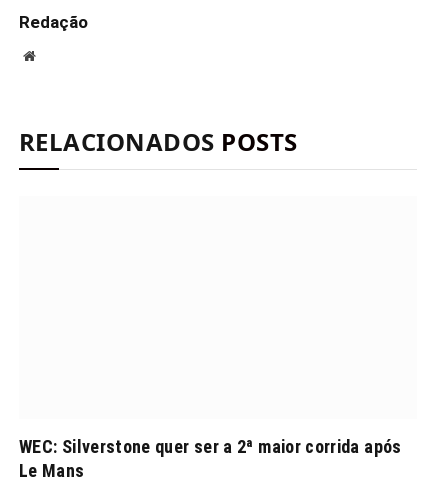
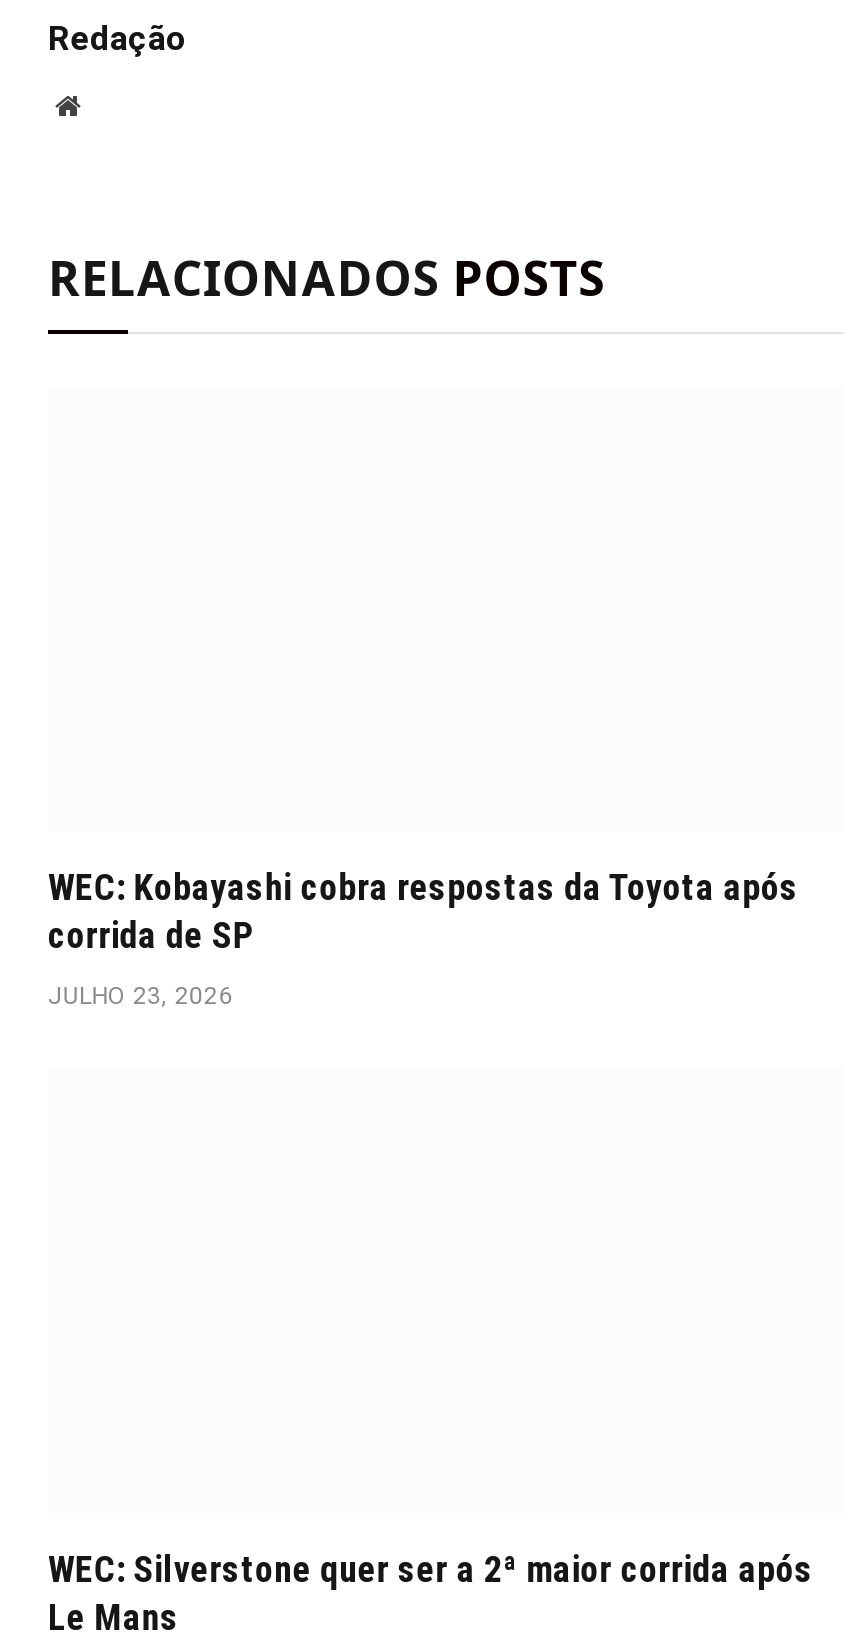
none -> [48,867,798,1011] WEC: Kobayashi cobra respostas da Toyota após | corrida de SP | JULHO 23, 2026

